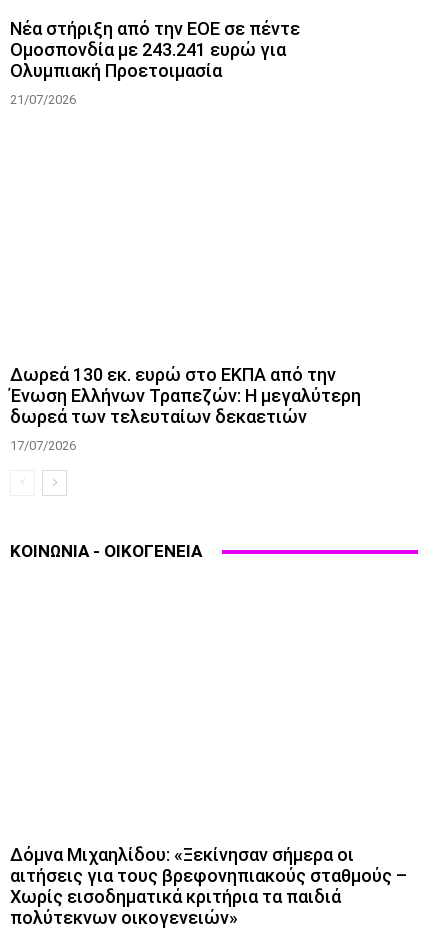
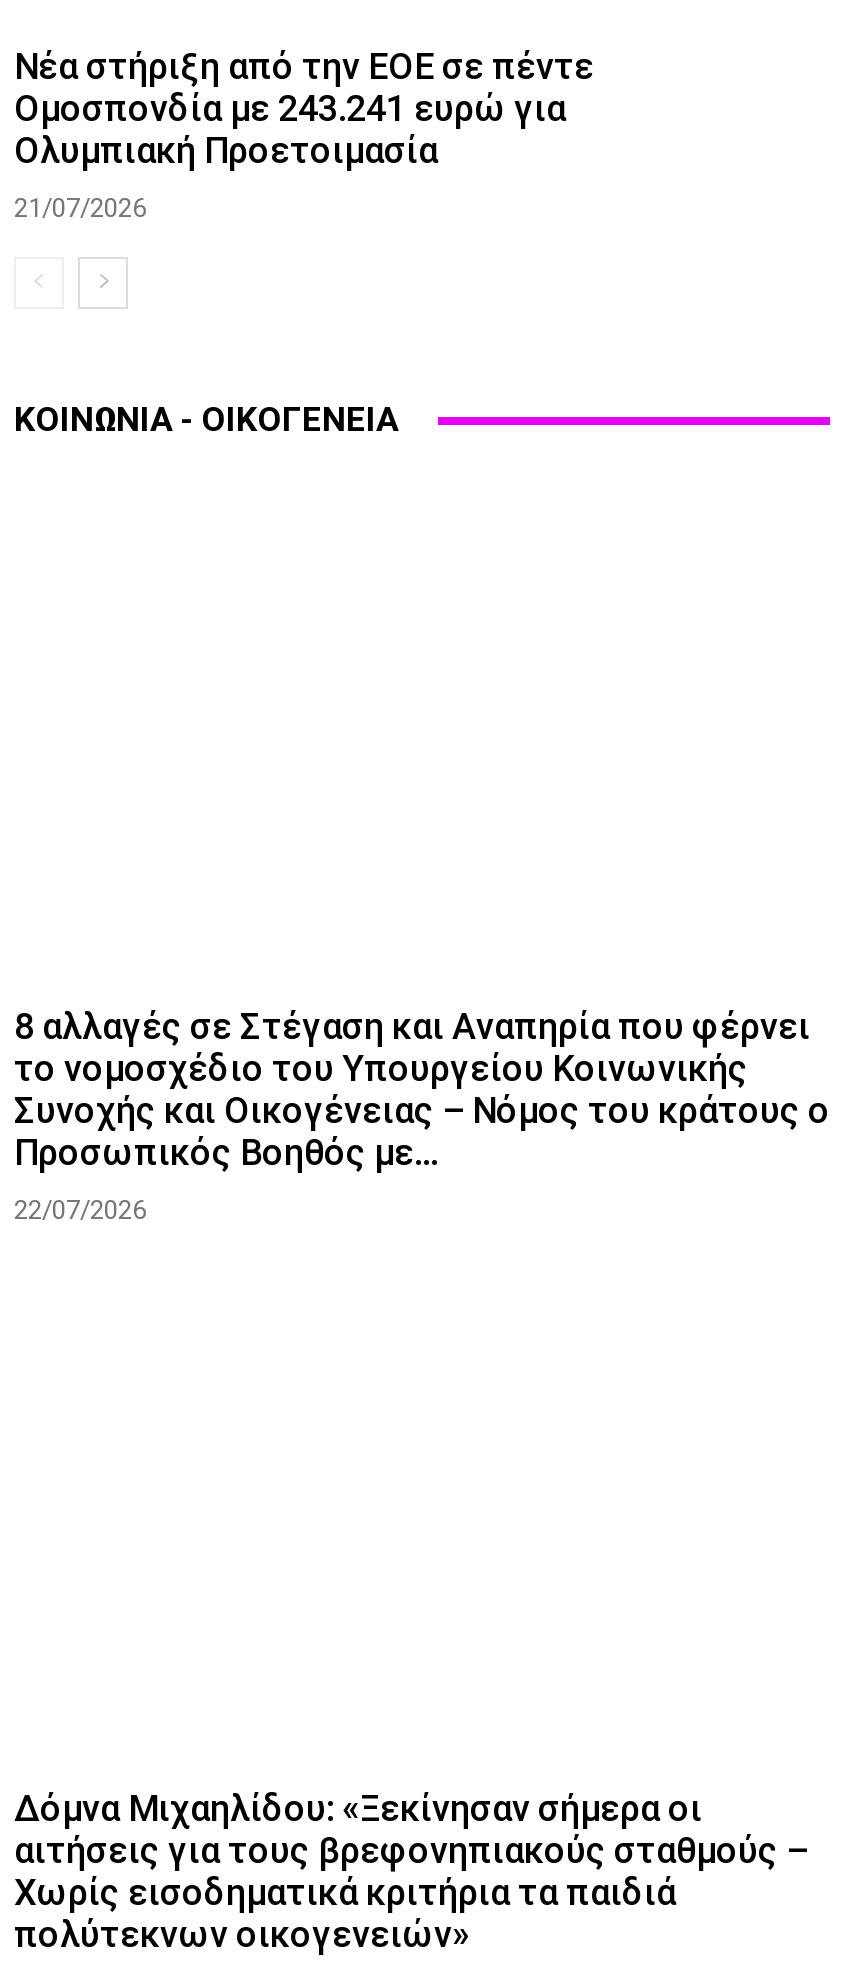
[10,364,361,453] Δωρεά 130 εκ. ευρώ στο ΕΚΠΑ από την | Ένωση Ελλήνων Τραπεζών: Η μεγαλύτερη | δωρεά των τελευταίων δεκαετιών | 17/07/2026 -> none
moved [10,541,202,561] -> [14,400,398,440]: ΚΟΙΝΩΝΙΑ - ΟΙΚΟΓΕΝΕΙΑ
none -> [14,1005,830,1225] 8 αλλαγές σε Στέγαση και Αναπηρία που φέρνει | το νομοσχέδιο του Υπουργείου Κοινωνικής | Συνοχής και Οικογένειας – Νόμος του κράτους ο | Προσωπικός Βοηθός με... | 22/07/2026

